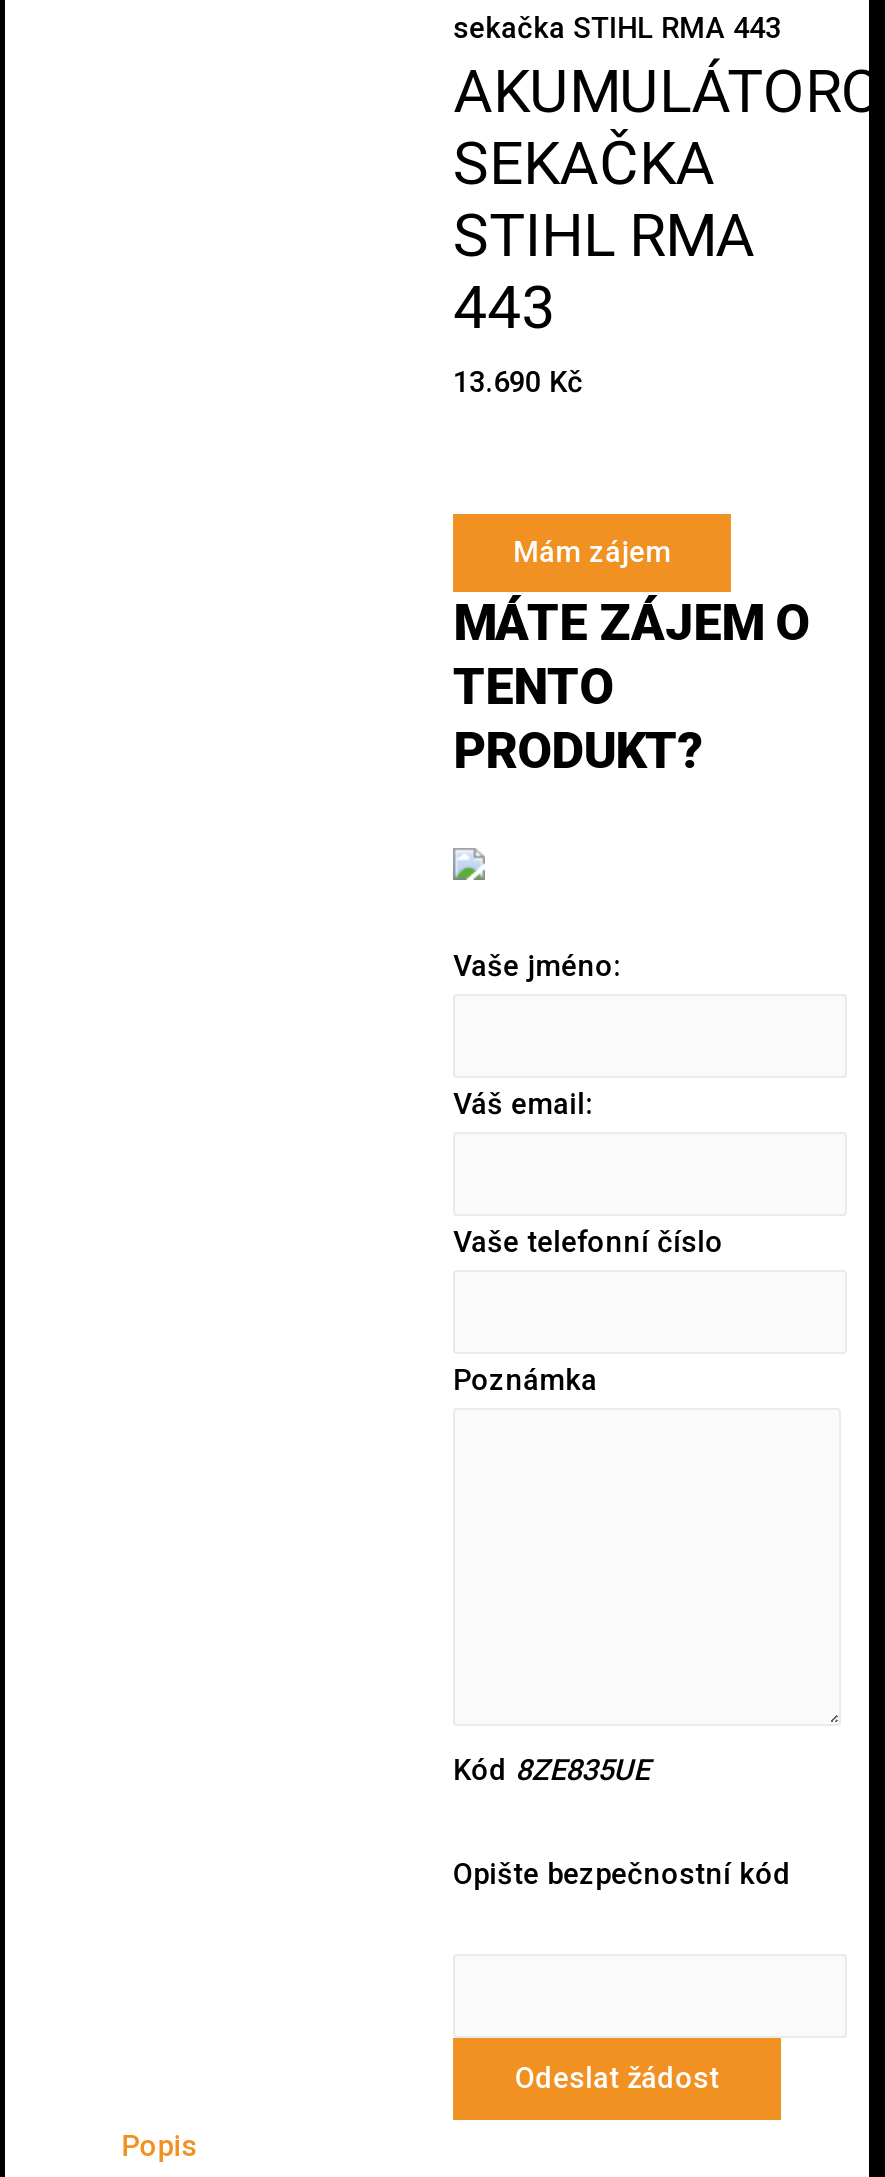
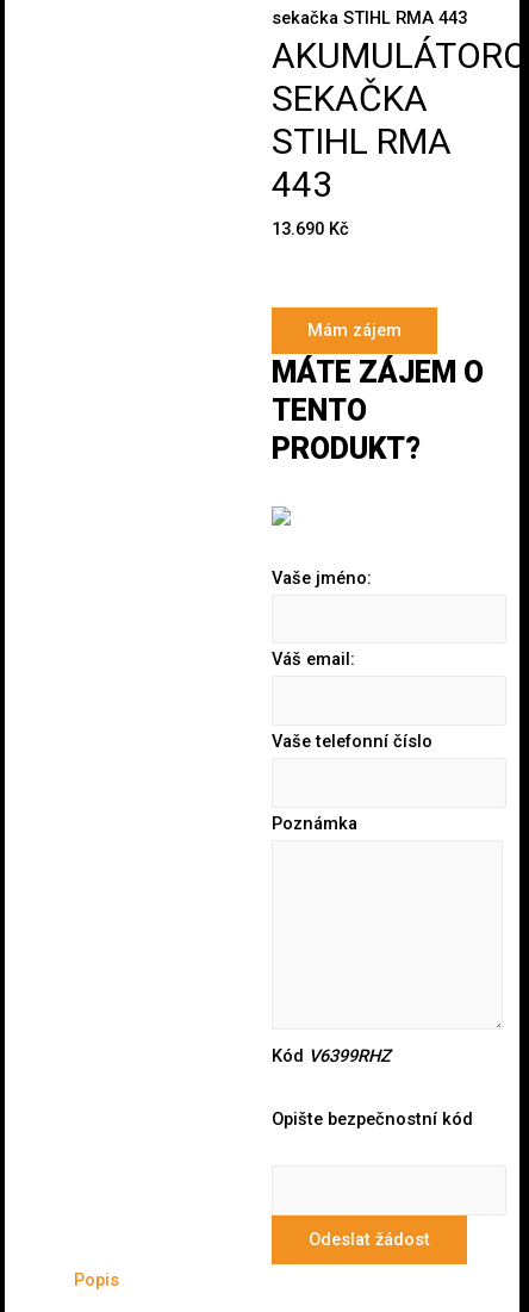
[453,1751,649,1787] Kód 8ZE835UE -> [272,1045,391,1067] Kód V6399RHZ

